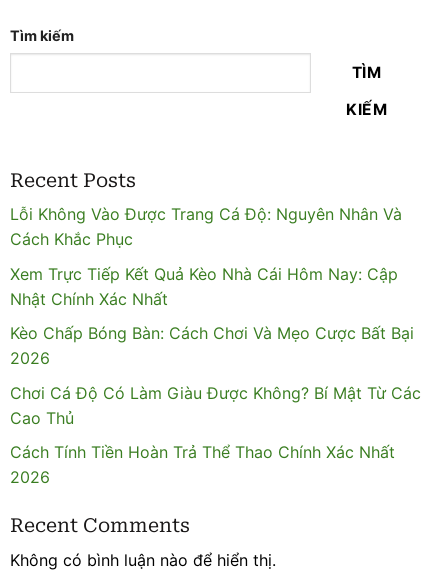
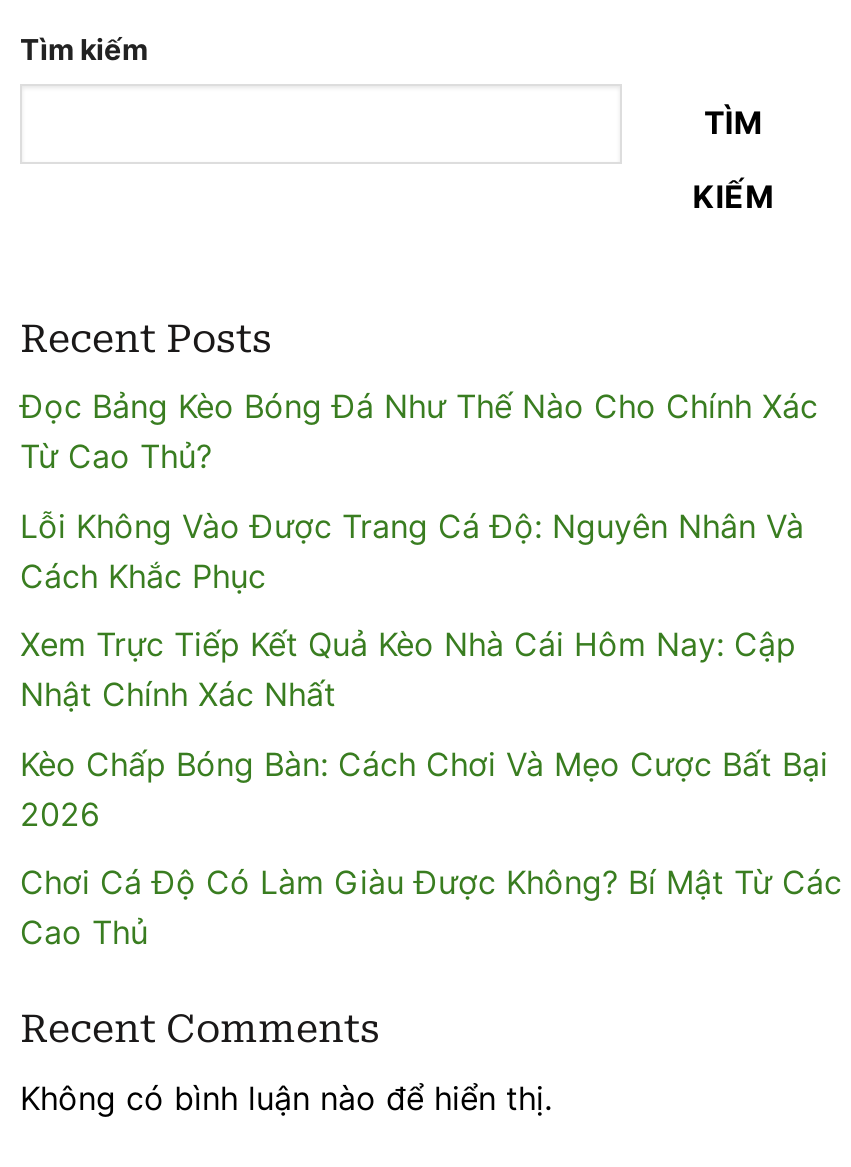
none -> [20,386,818,476] Đọc Bảng Kèo Bóng Đá Như Thế Nào Cho Chính Xác | Từ Cao Thủ?
moved [10,204,421,428] -> [20,505,842,953]: Lỗi Không Vào Được Trang Cá Độ: Nguyên Nhân Và | Cách Khắc Phục | Xem Trực Tiếp Kết Quả Kèo Nhà Cái Hôm Nay: Cập | Nhật Chính Xác Nhất | Kèo Chấp Bóng Bàn: Cách Chơi Và Mẹo Cược Bất Bại | 2026 | Chơi Cá Độ Có Làm Giàu Được Không? Bí Mật Từ Các | Cao Thủ
[10,442,395,487] Cách Tính Tiền Hoàn Trả Thể Thao Chính Xác Nhất | 2026 -> none

